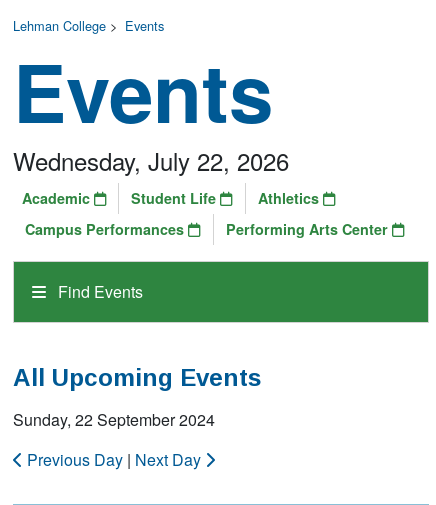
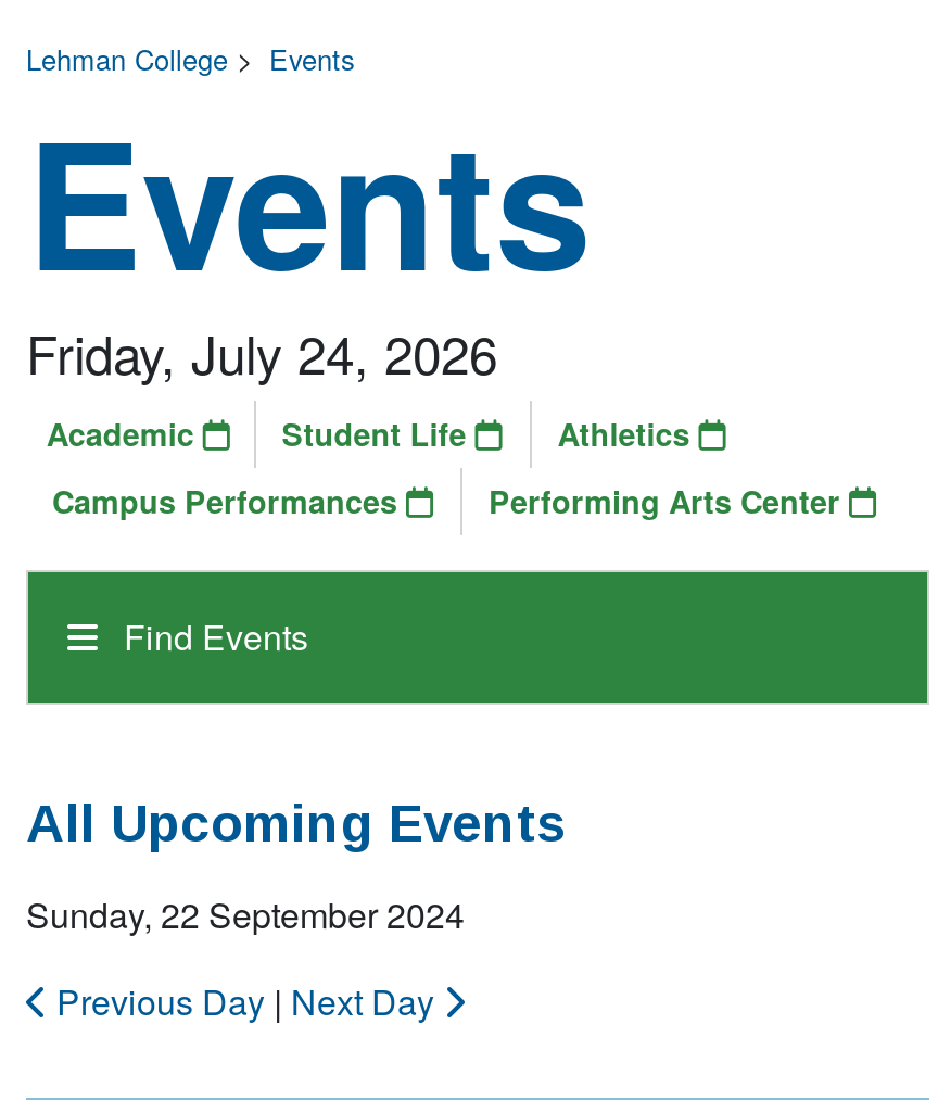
[13,143,289,178] Wednesday, July 22, 2026 -> [26,314,497,390] Friday, July 24, 2026

